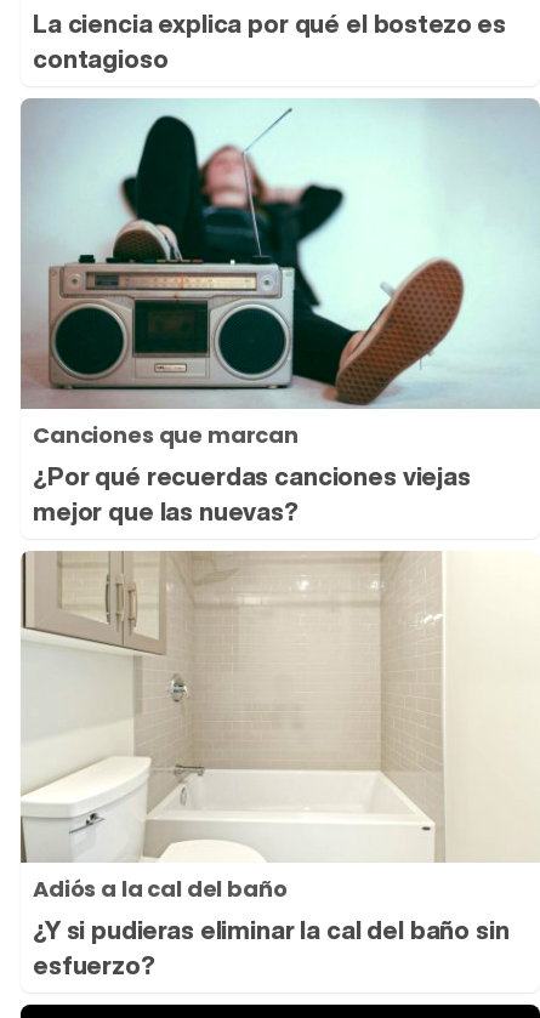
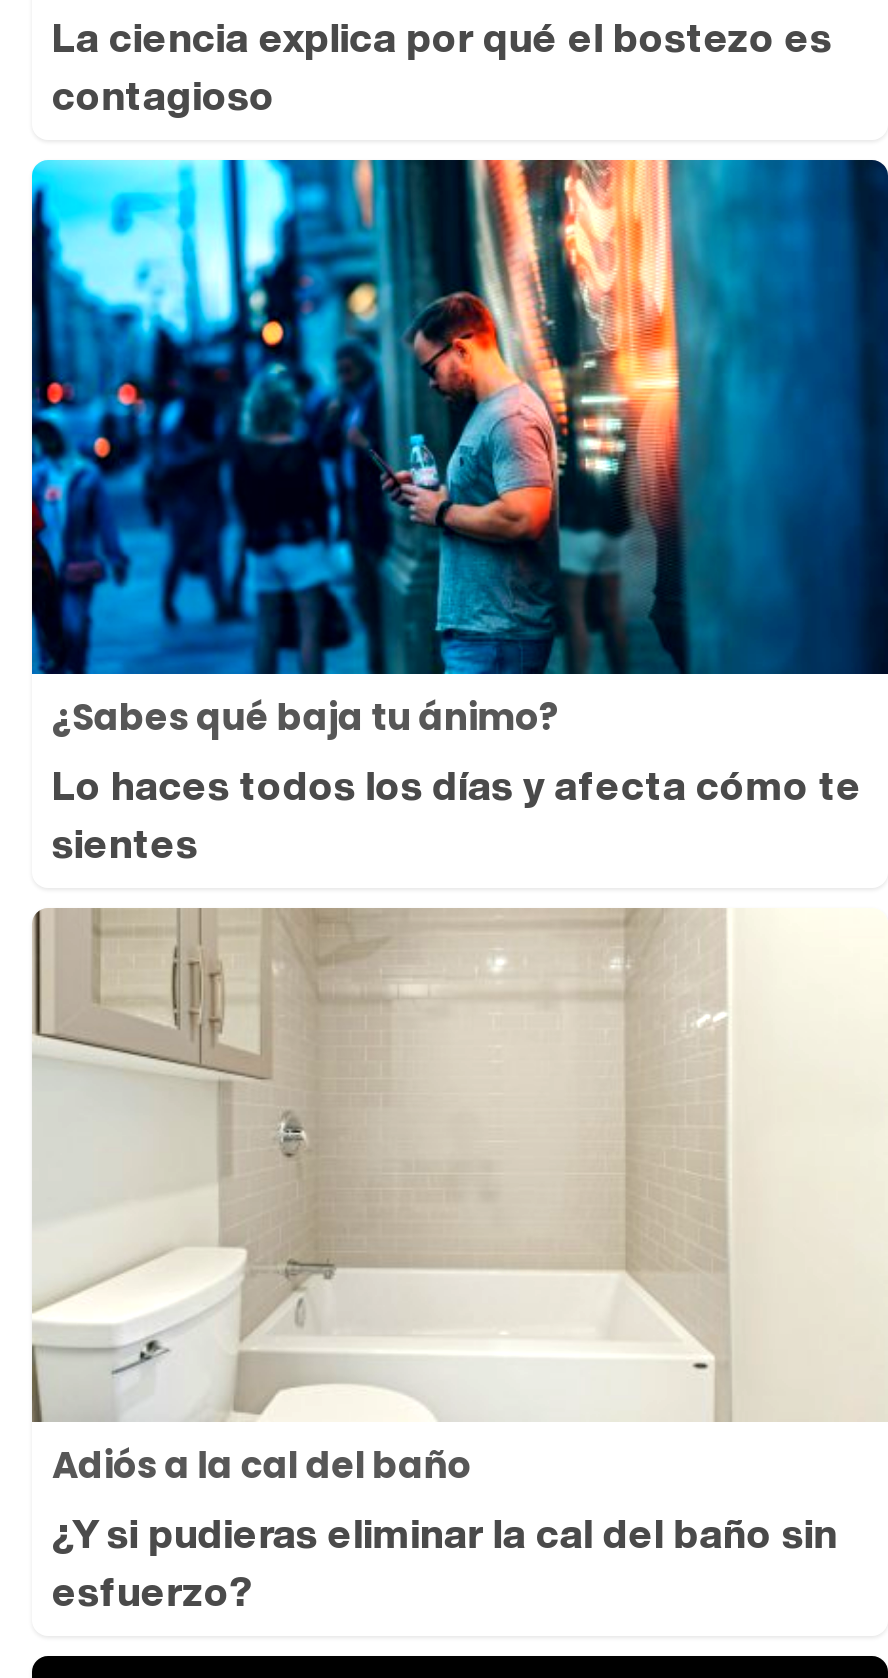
[19,97,536,529] [image] | Canciones que marcan | ¿Por qué recuerdas canciones viejas | mejor que las nuevas? -> [30,158,882,873] [image] | ¿Sabes qué baja tu ánimo? | Lo haces todos los días y afecta cómo te | sientes

